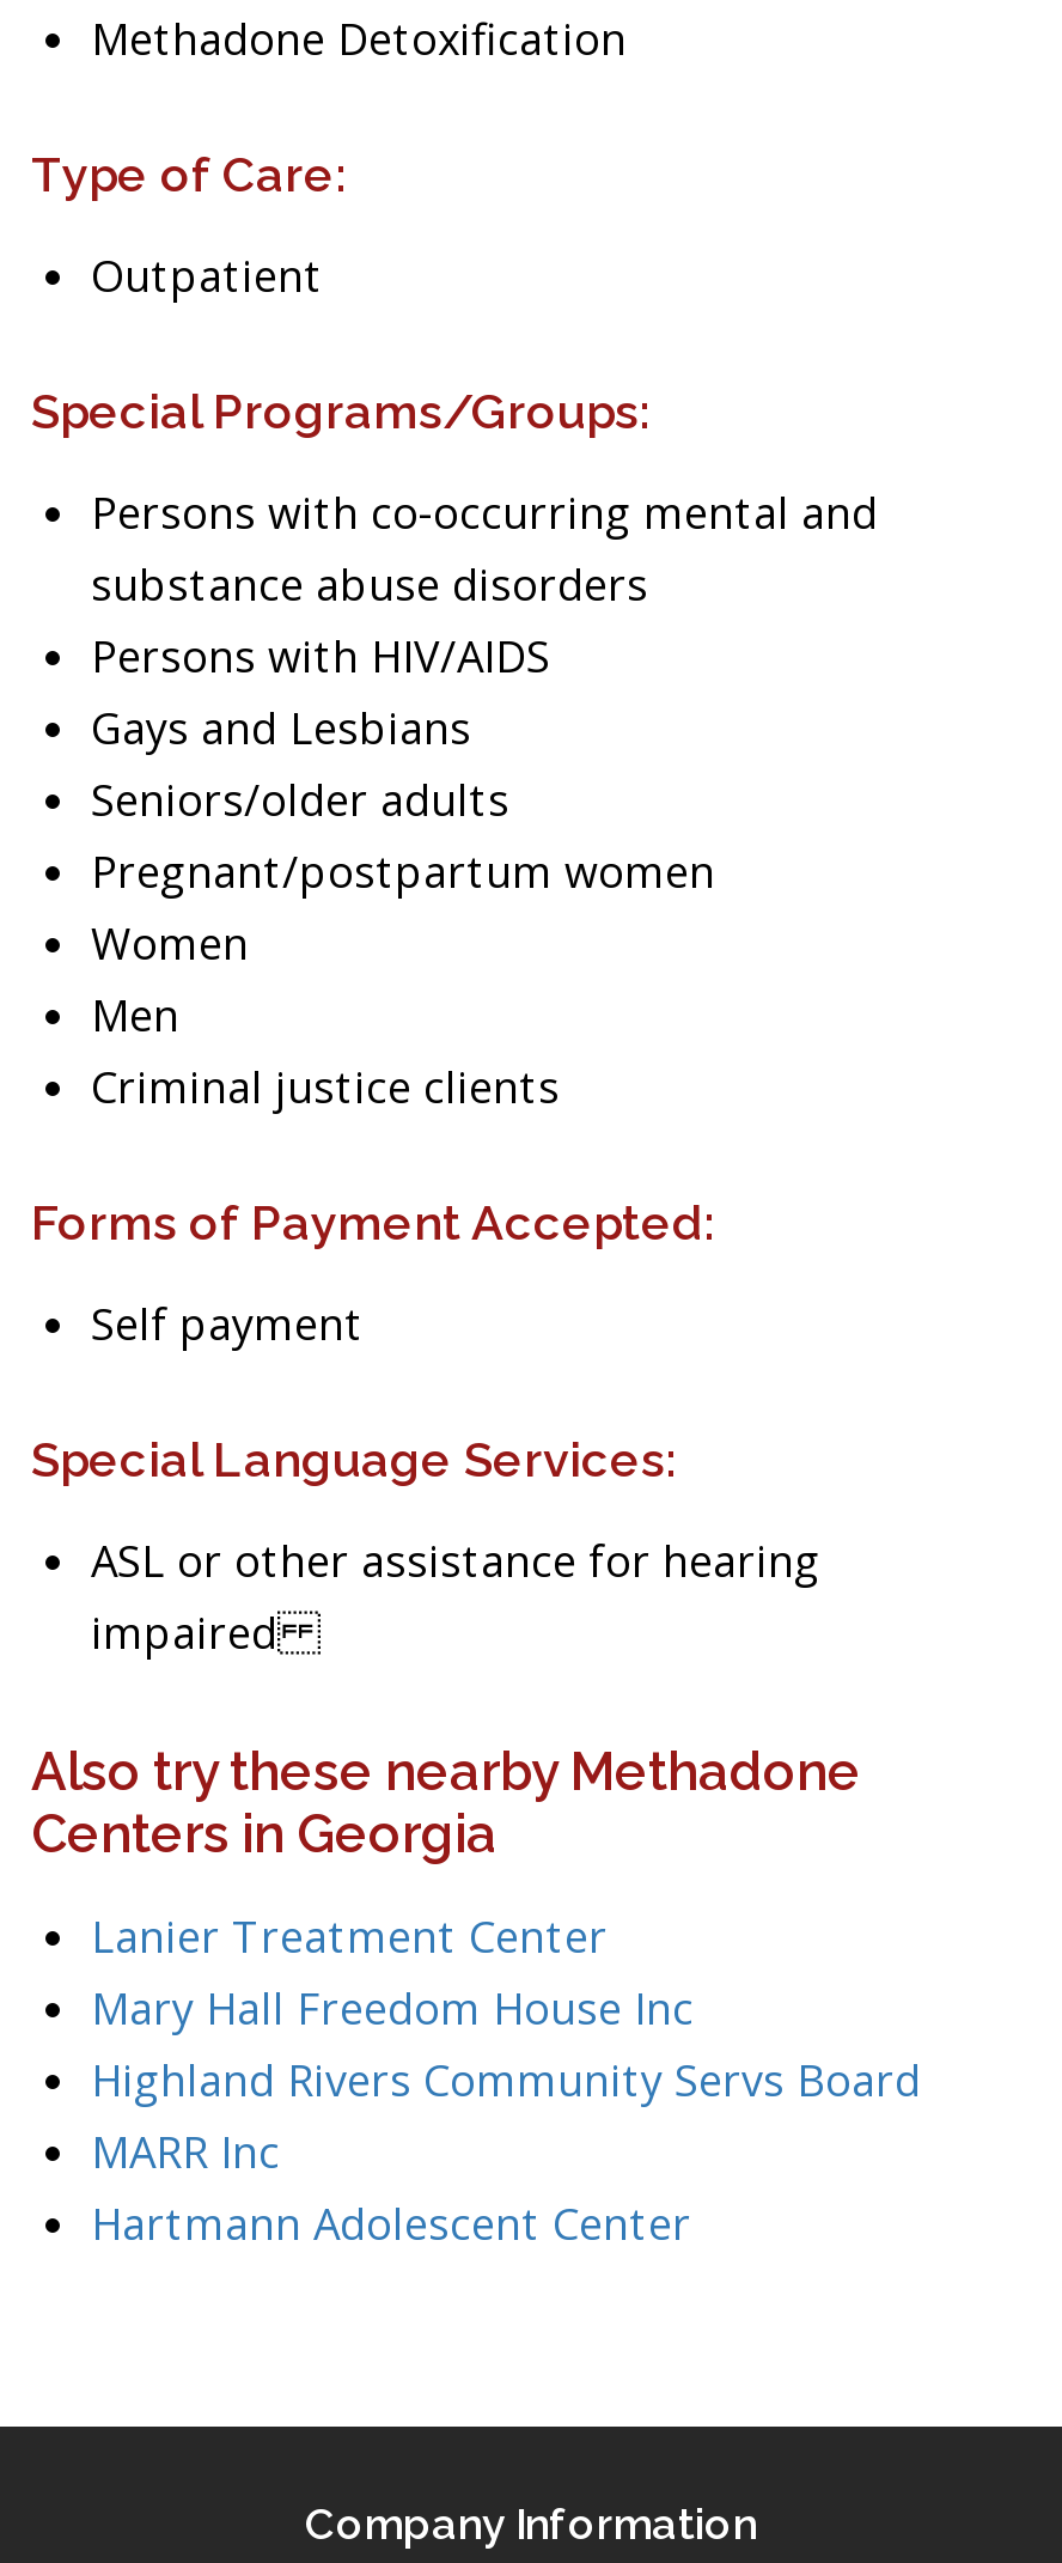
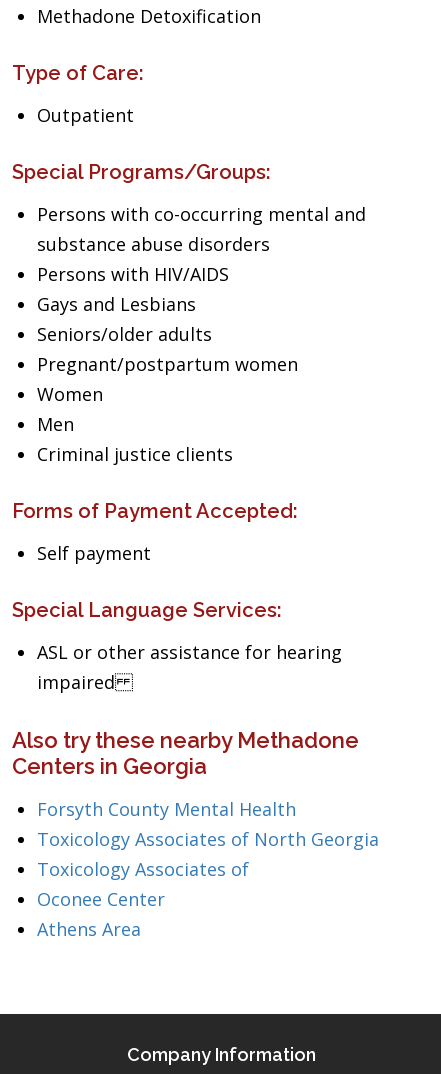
[91,1907,921,2252] Lanier Treatment Center | Mary Hall Freedom House Inc | Highland Rivers Community Servs Board | MARR Inc | Hartmann Adolescent Center -> [37,797,379,941] Forsyth County Mental Health | Toxicology Associates of North Georgia | Toxicology Associates of | Oconee Center | Athens Area

